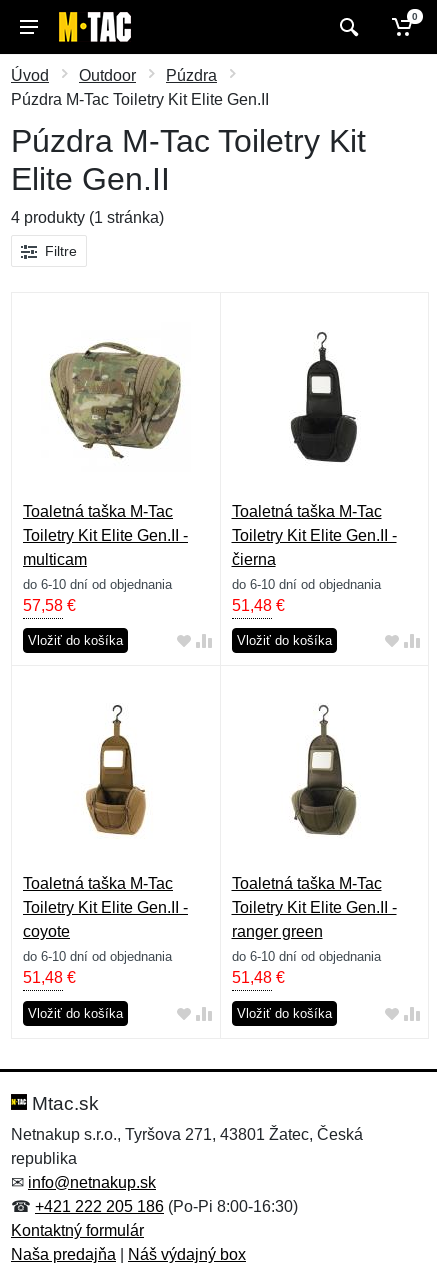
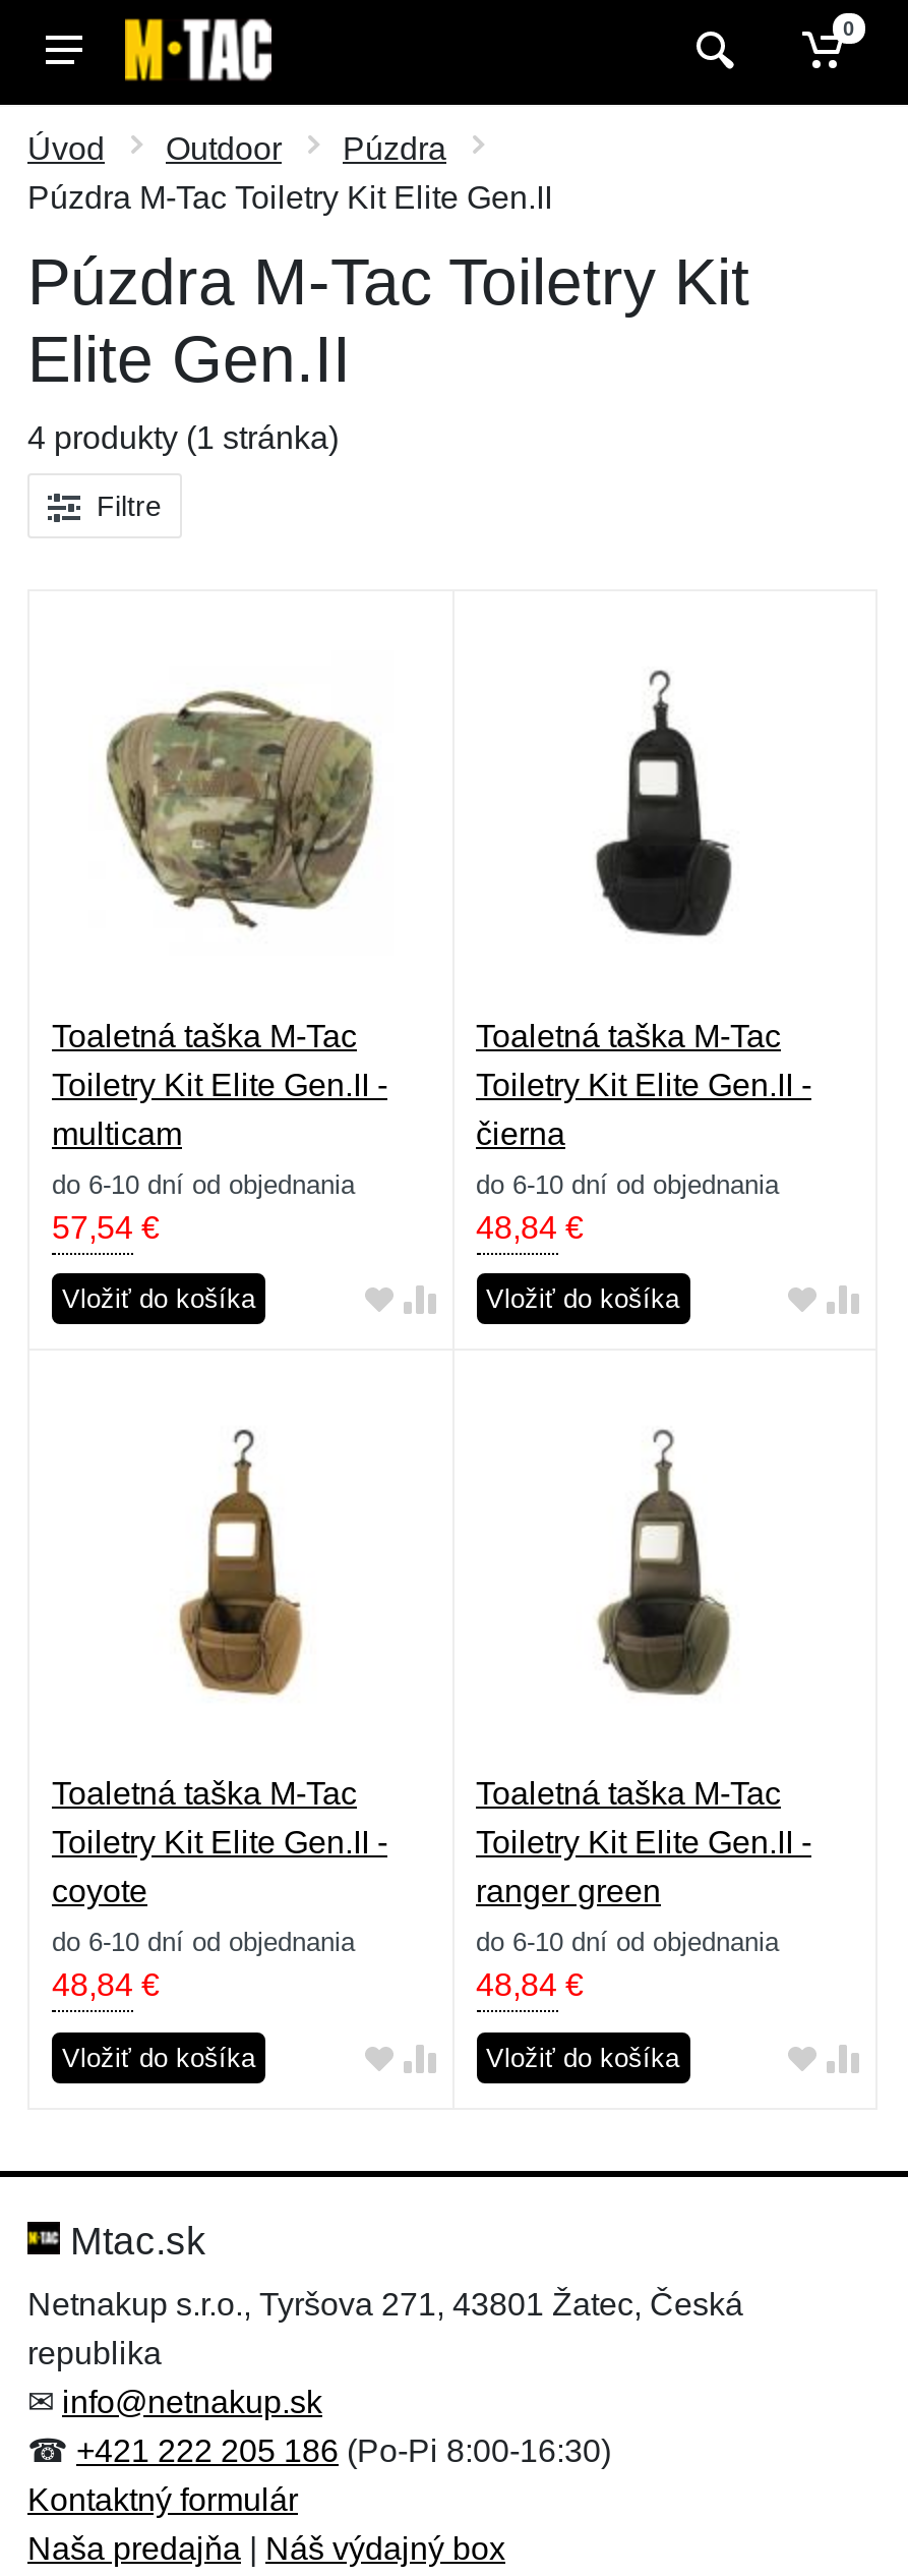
[23,596,76,613] 57,58 € -> [52,1209,160,1244] 57,54 €
[231,596,284,613] 51,48 € -> [476,1209,584,1244] 48,84 €
[23,969,76,986] 51,48 € -> [52,1968,160,2003] 48,84 €
[231,969,284,986] 51,48 € -> [476,1968,584,2003] 48,84 €

